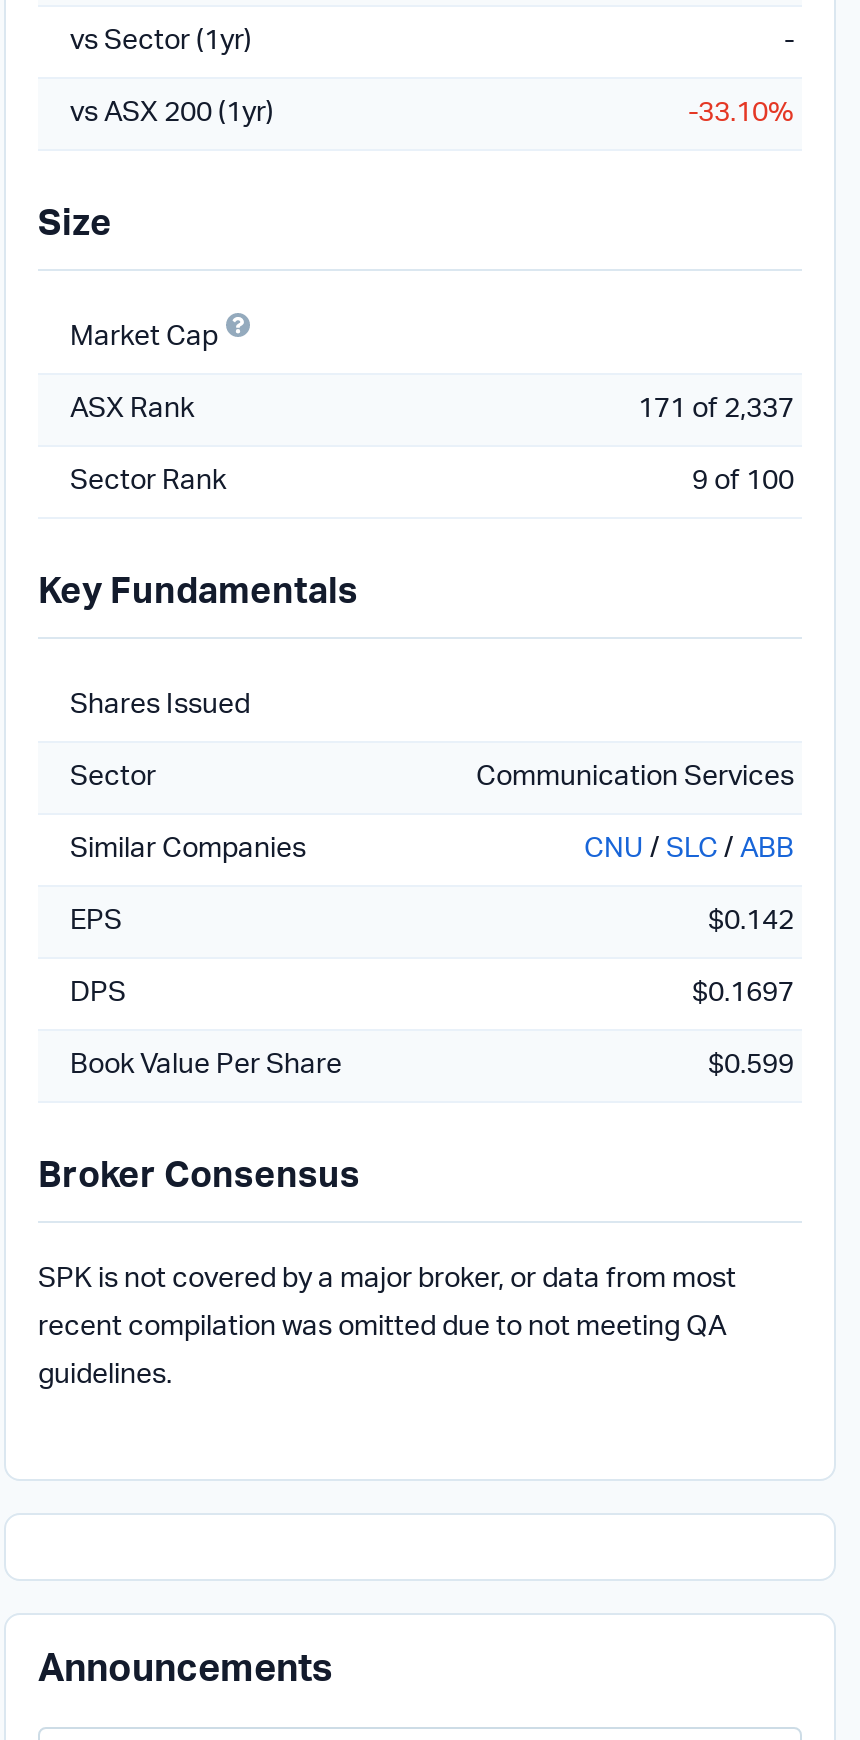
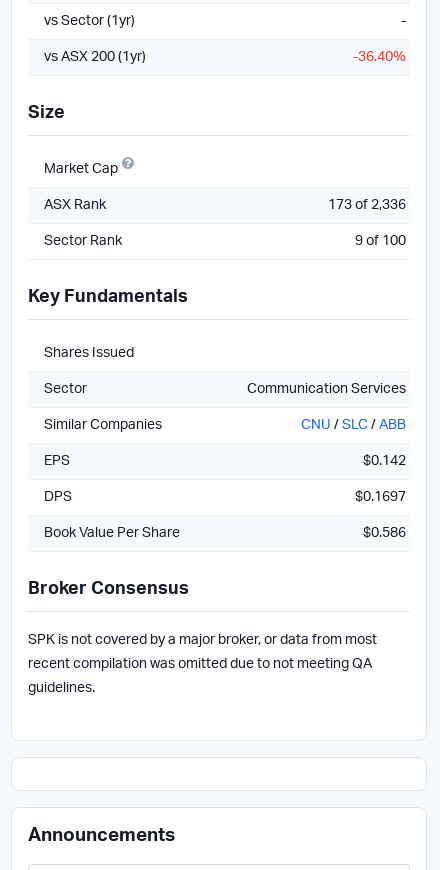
[688,100,794,128] -33.10% -> [353,50,406,64] -36.40%
[638,396,794,424] 171 of 2,337 -> [328,198,406,212] 173 of 2,336
[708,1052,794,1080] $0.599 -> [363,526,406,540] $0.586

